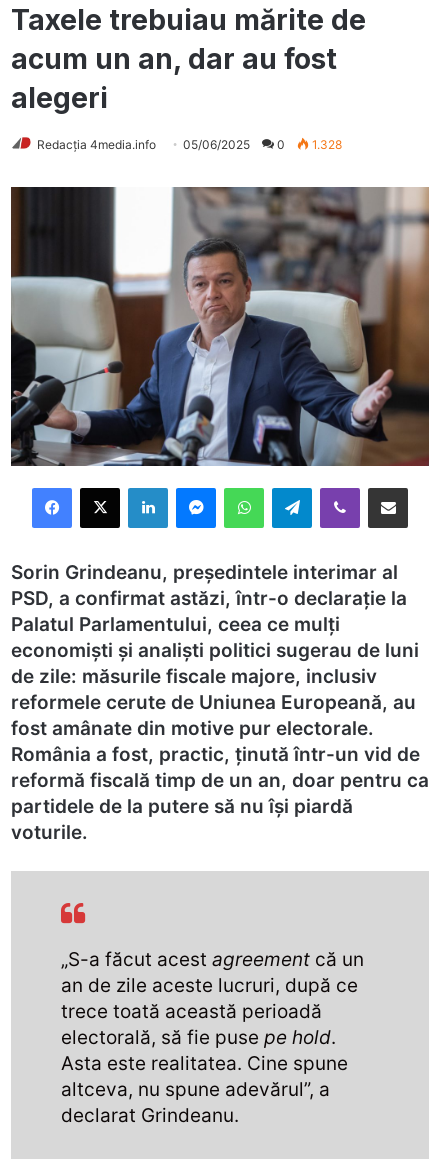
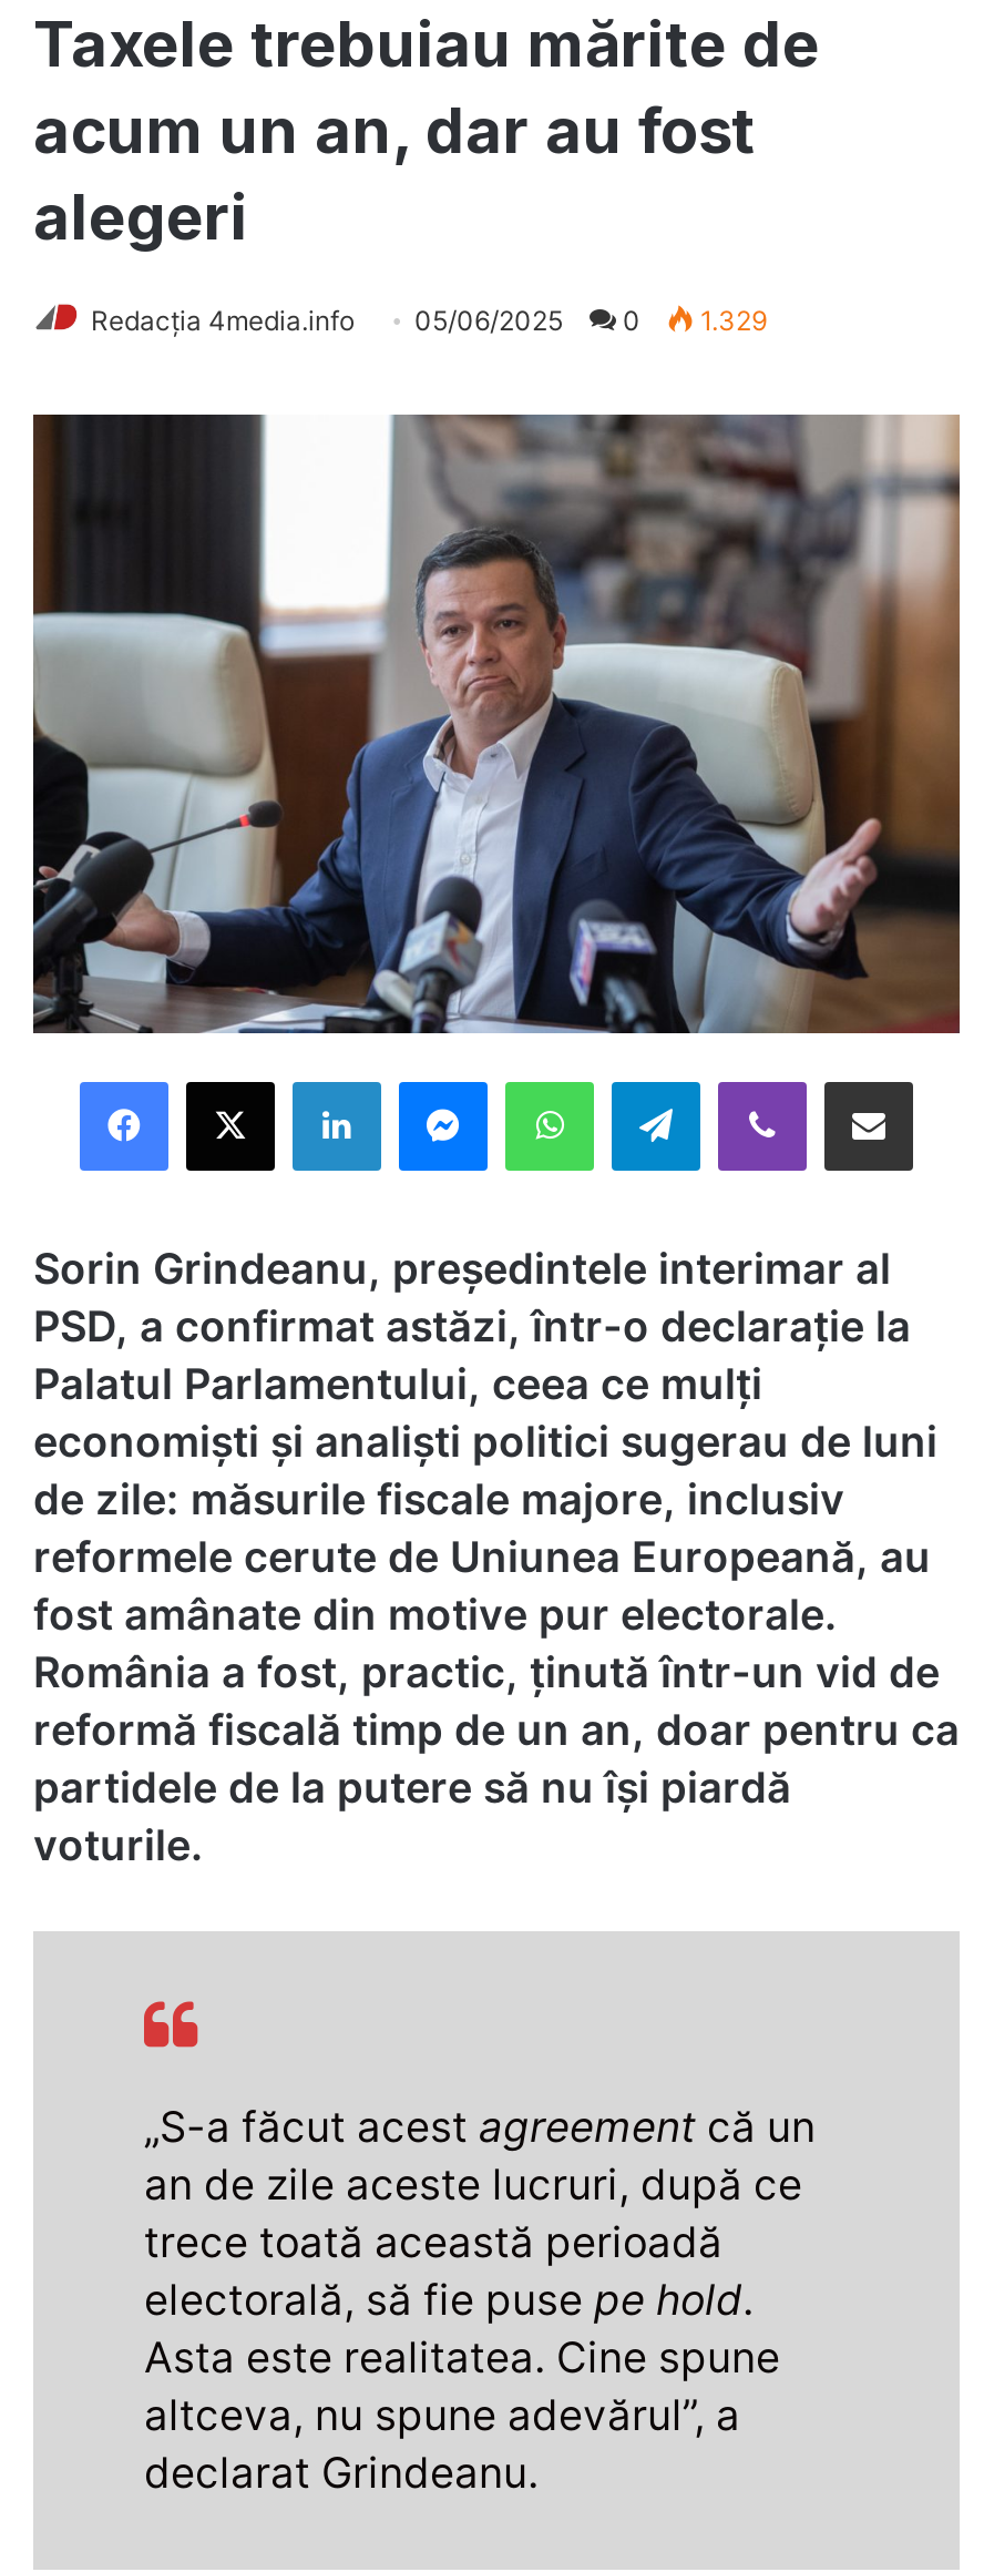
[37,137,342,152] Redacția 4media.info 05/06/2025 0 1.328 -> [91,304,767,337] Redacția 4media.info 05/06/2025 0 1.329

